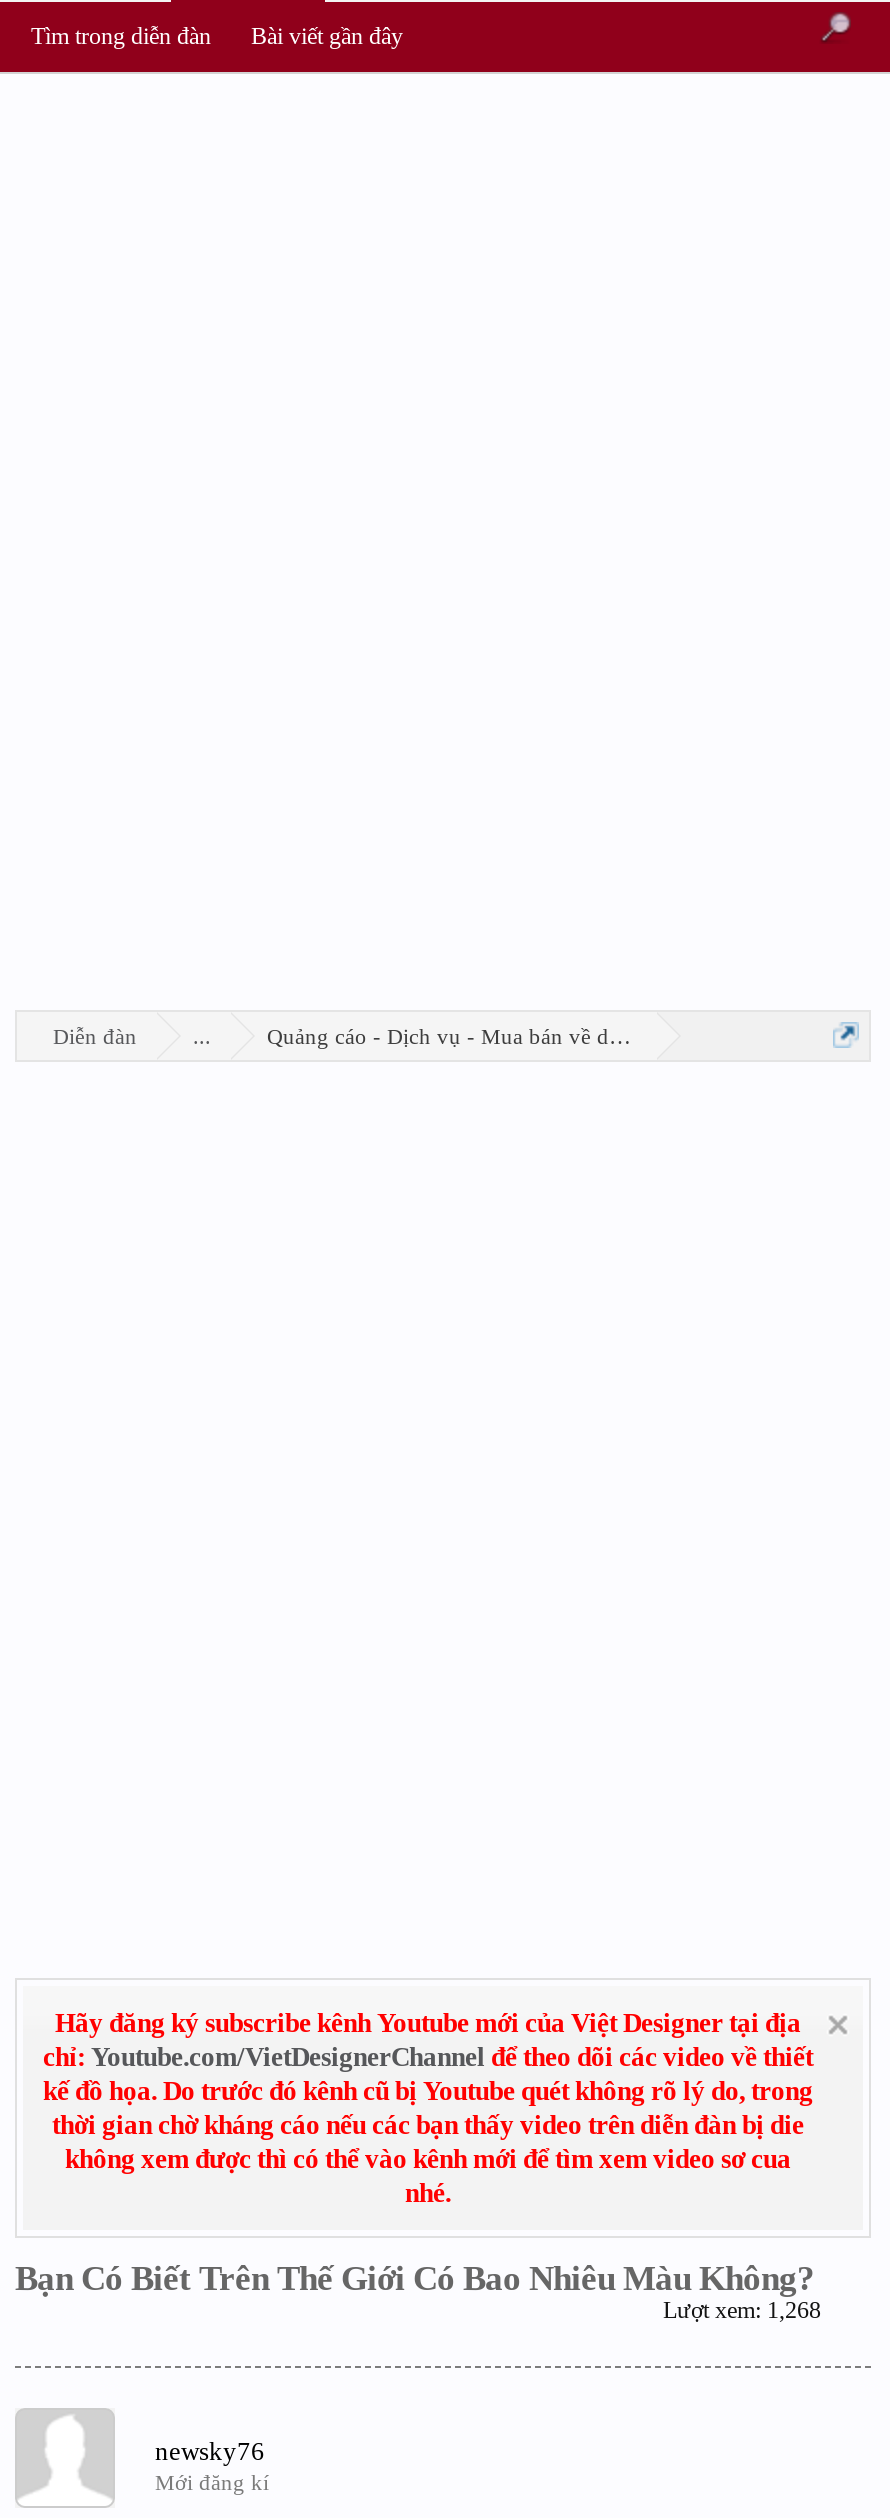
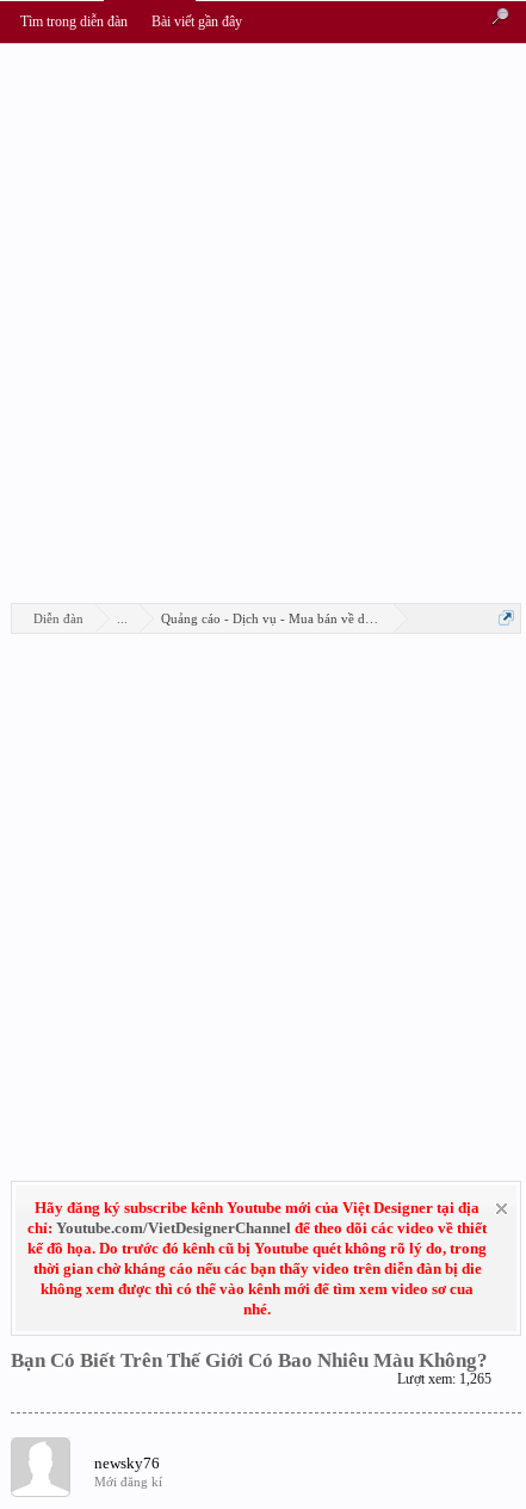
[663,2296,821,2324] Lượt xem: 1,268 -> [397,1371,491,1387] Lượt xem: 1,265

